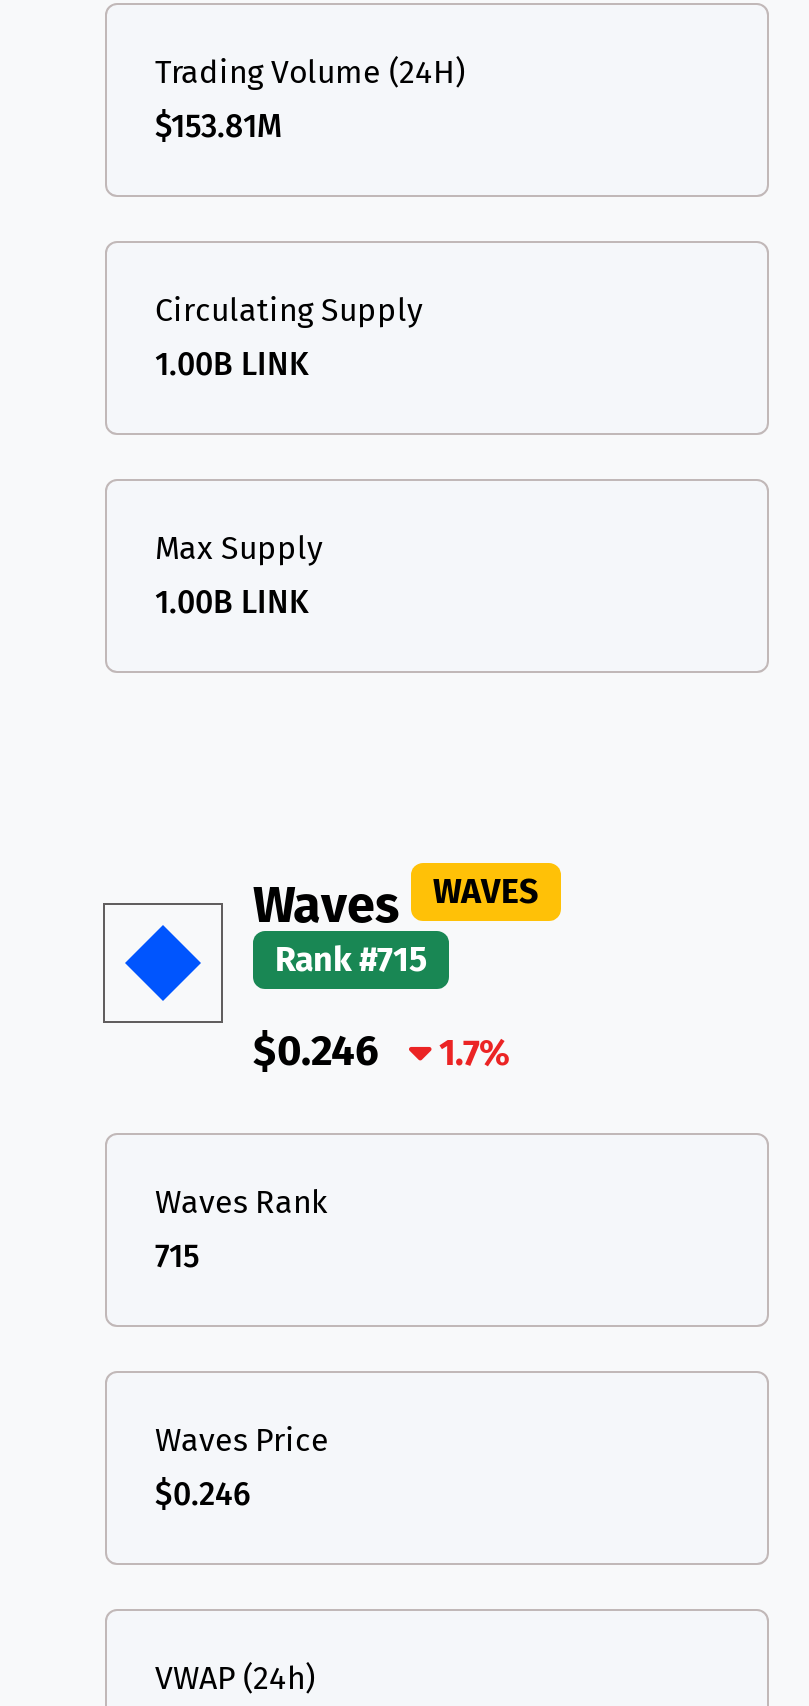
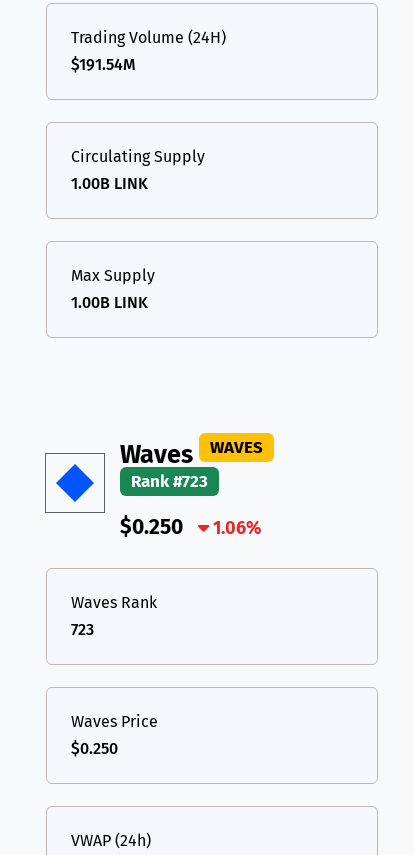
[155,106,283,144] $153.81M -> [71,55,136,74] $191.54M
[275,939,427,981] Rank #715 -> [131,471,208,492] Rank #723
[253,1025,379,1077] $0.246 -> [120,514,183,540] $0.250
[431,1031,509,1075] 1.7% -> [209,517,261,539] 1.06%
[155,1237,199,1275] 715 -> [71,620,94,639] 723
[155,1475,251,1513] $0.246 -> [71,739,118,758] $0.250

